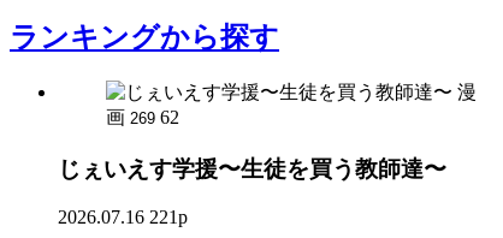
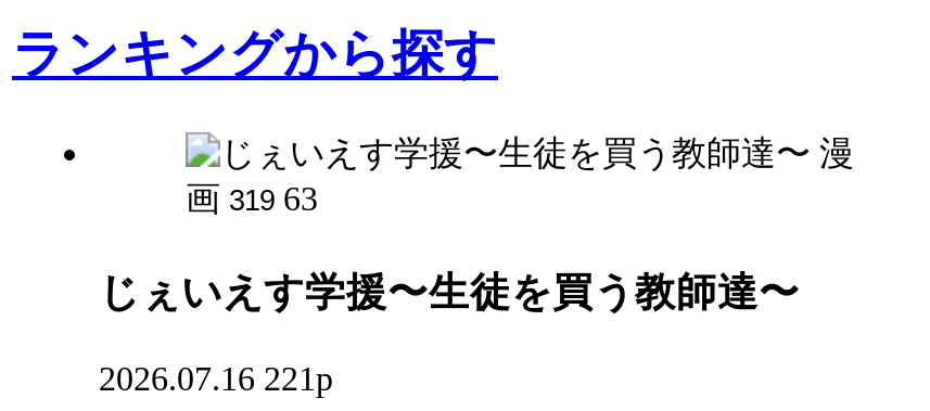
[106,107,179,127] 画 269 62 -> [186,180,318,217] 画 319 63

